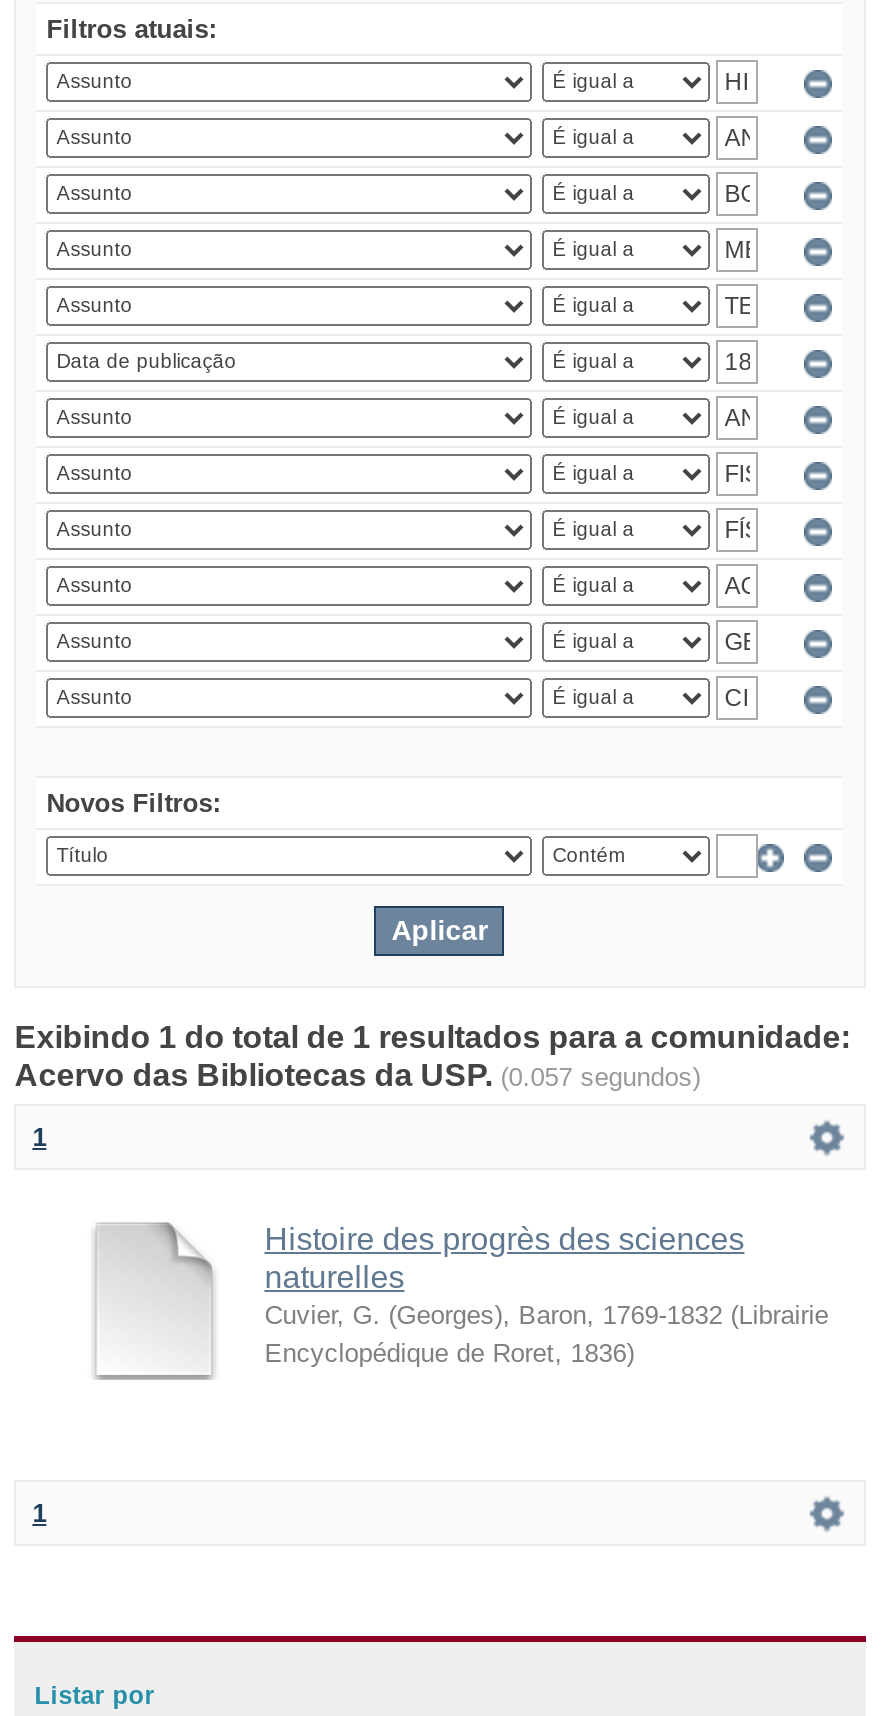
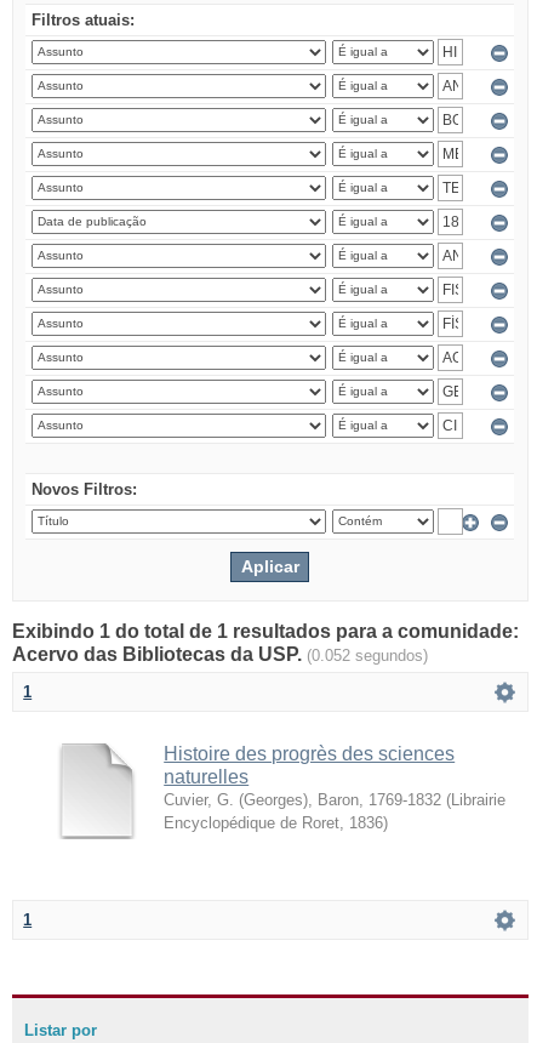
[14,1058,700,1092] Acervo das Bibliotecas da USP. (0.057 segundos) -> [12,644,428,665] Acervo das Bibliotecas da USP. (0.052 segundos)

